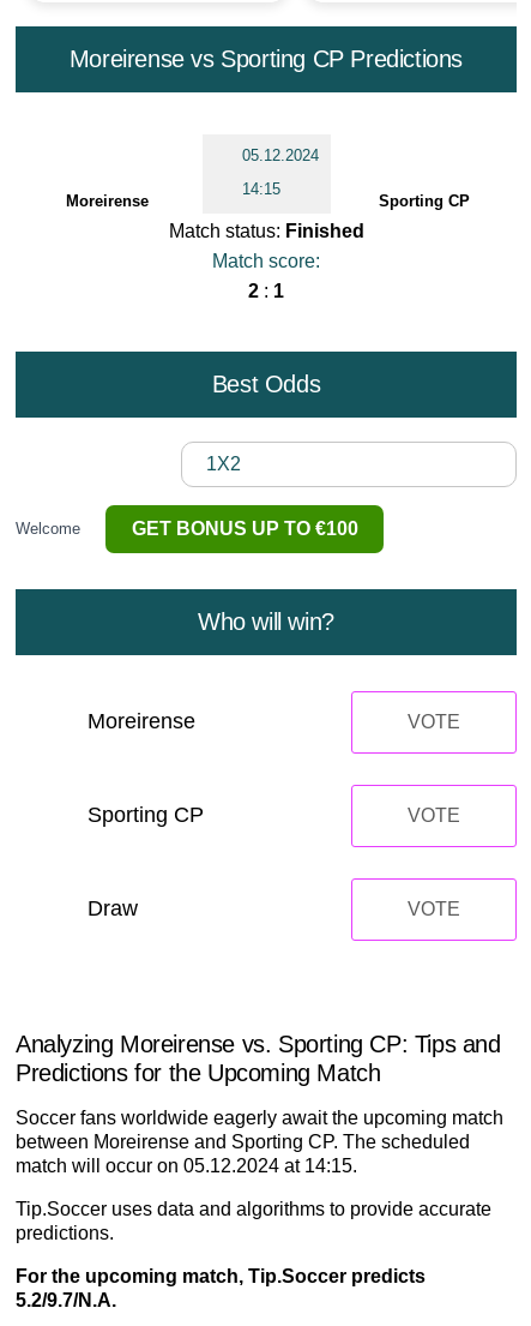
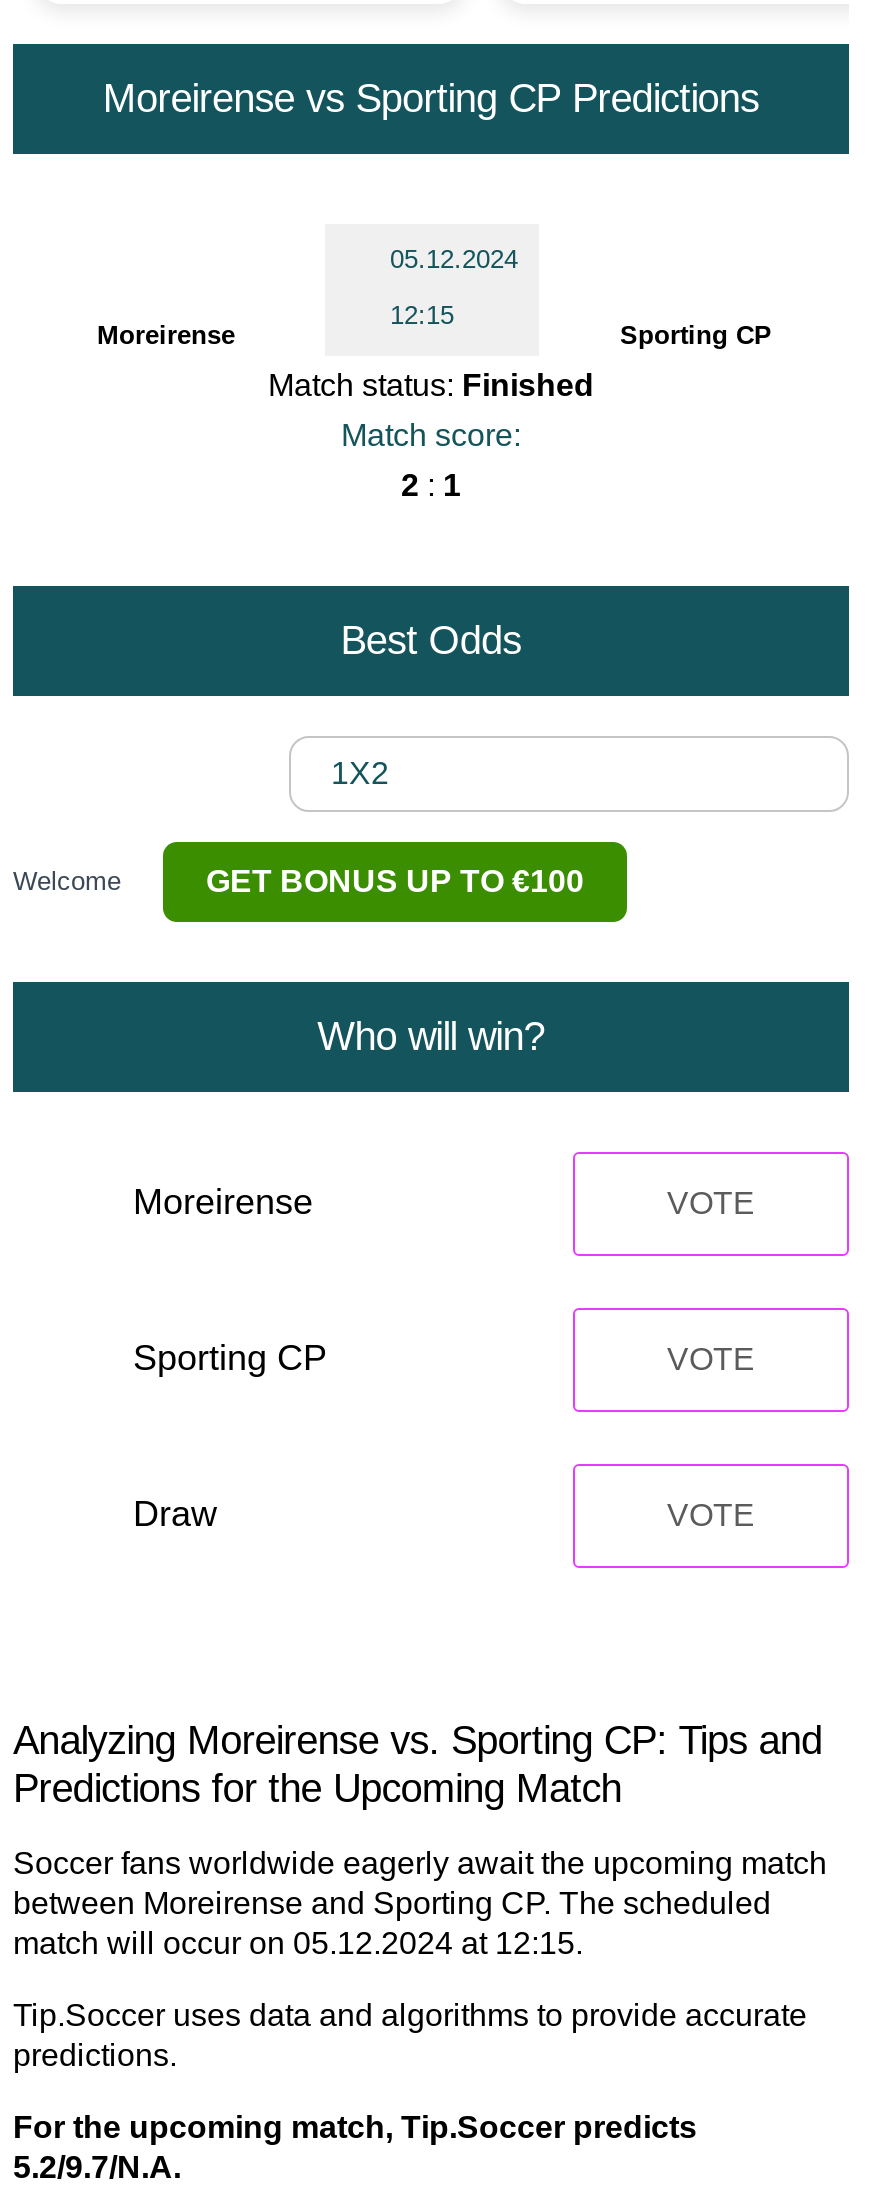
[242,180,280,198] 14:15 -> [390,299,454,329] 12:15
[16,1156,357,1176] match will occur on 05.12.2024 at 14:15. -> [13,1926,583,1960] match will occur on 05.12.2024 at 12:15.

